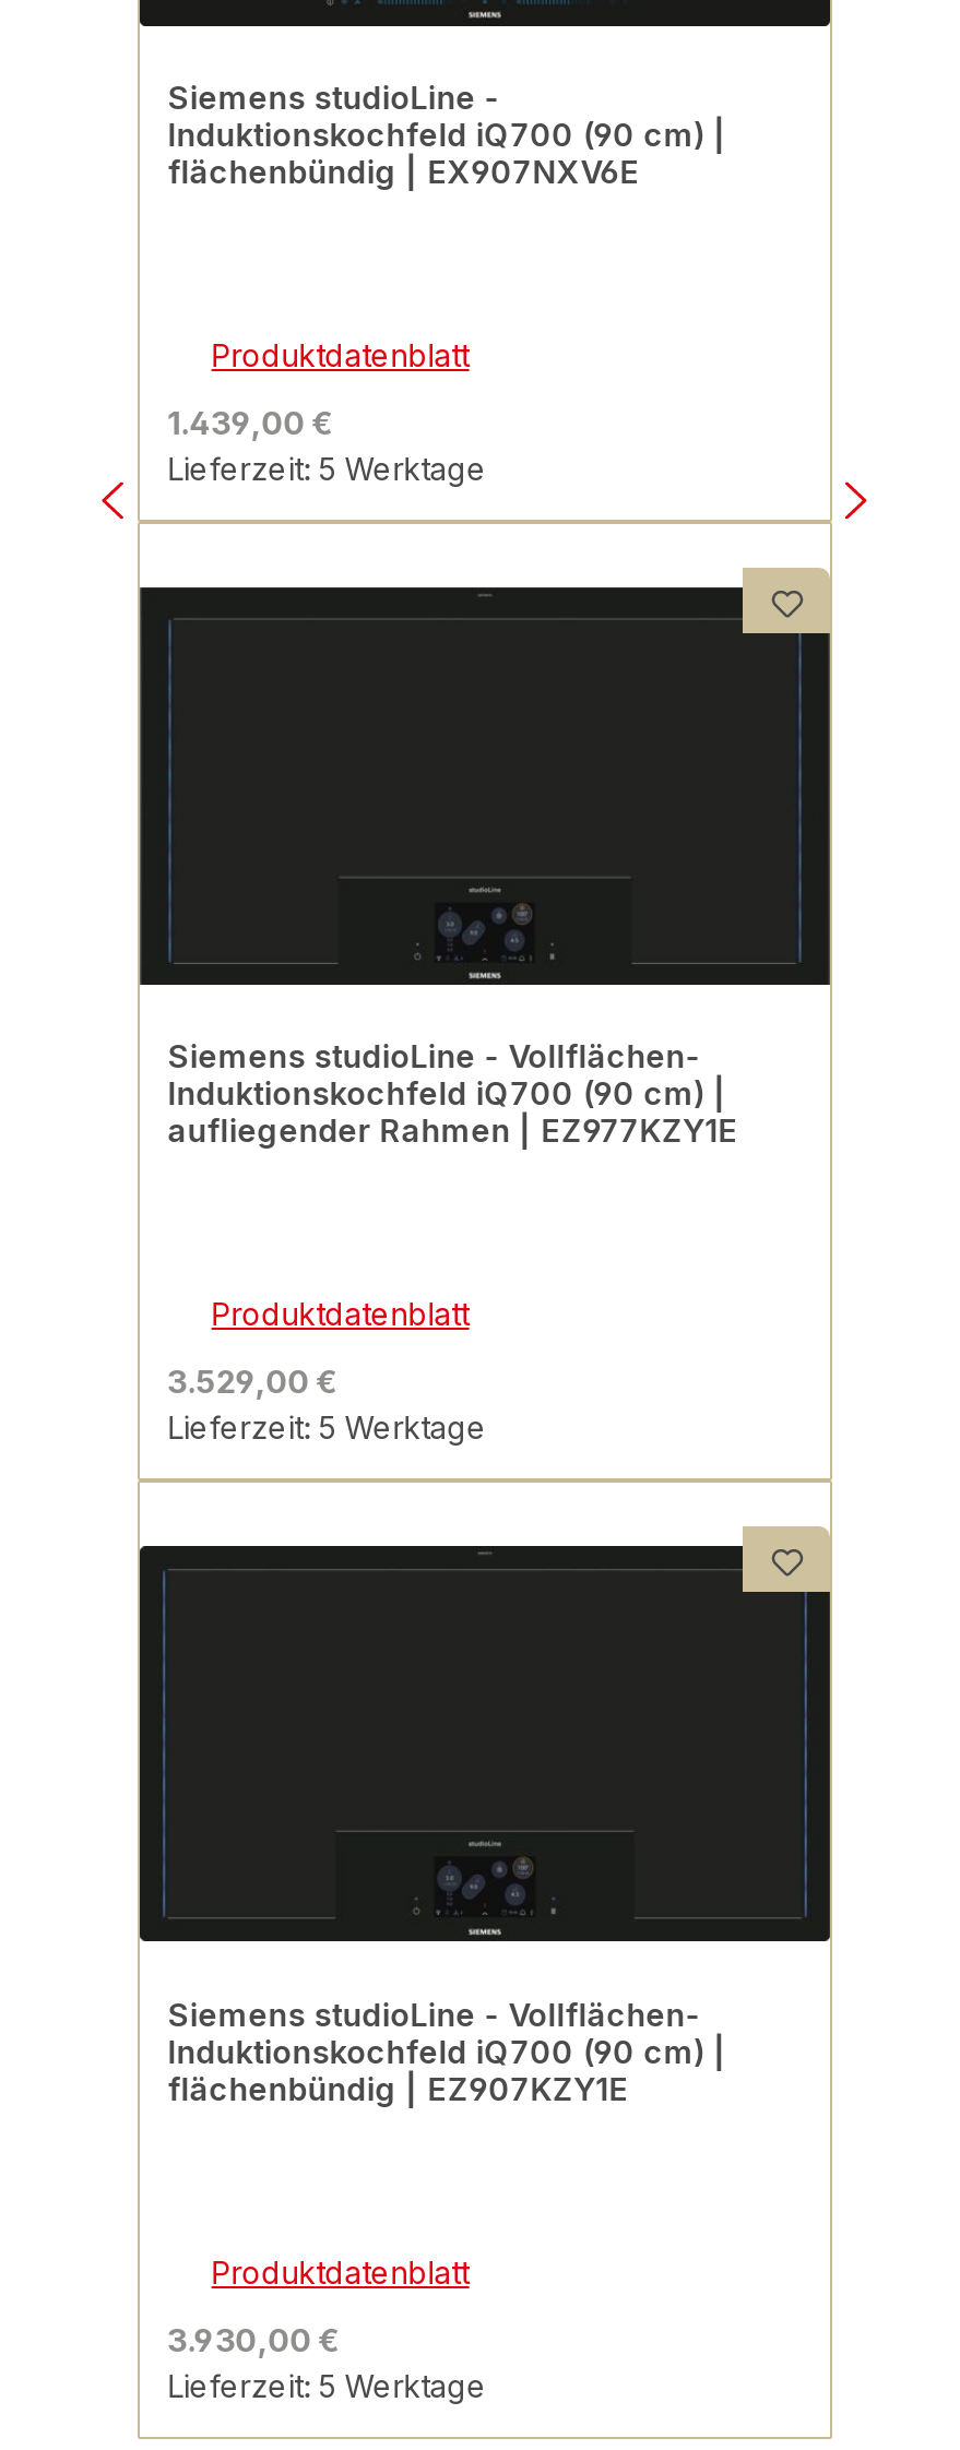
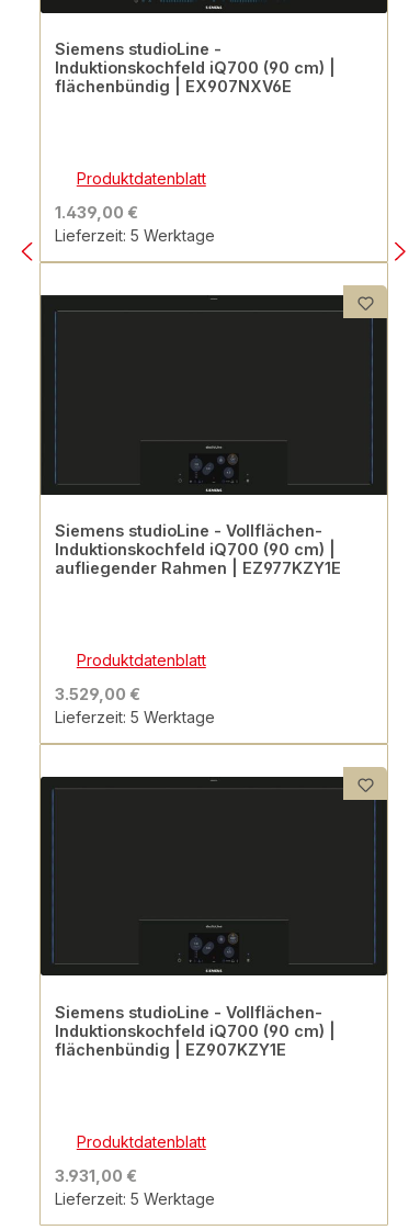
[168,2321,340,2358] 3.930,00 € -> [55,1166,137,1185] 3.931,00 €

